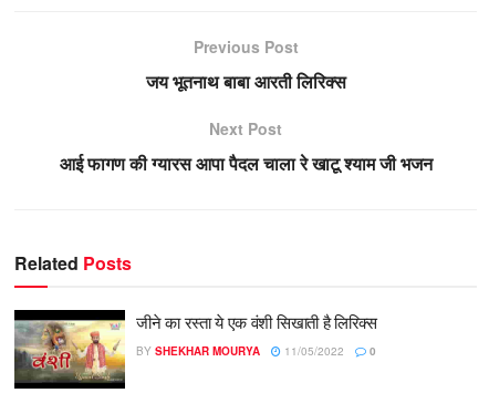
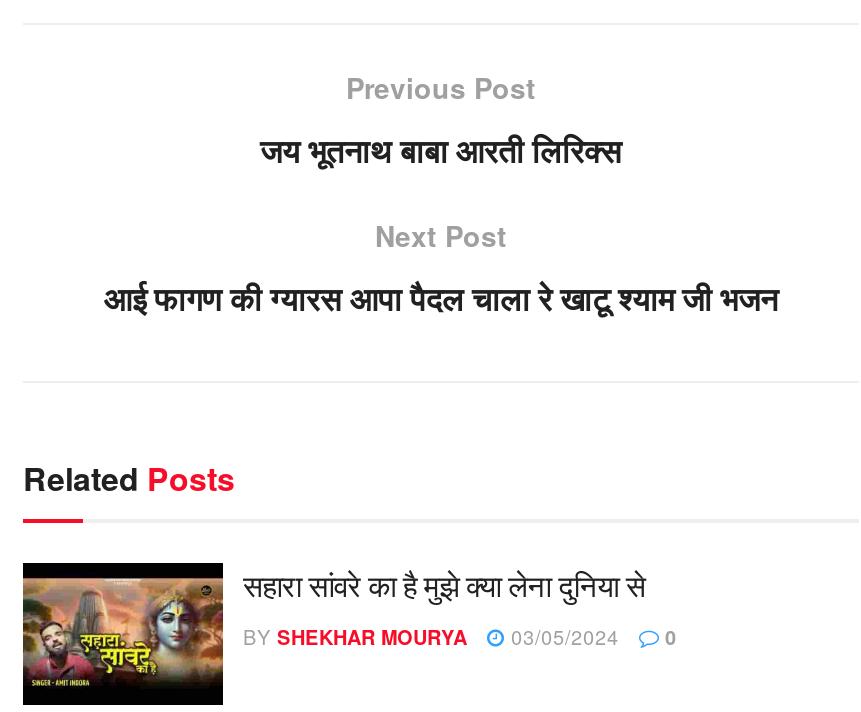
[14,310,377,383] [image] | जीने का रस्ता ये एक वंशी सिखाती है लिरिक्स -> [23,563,645,693] [image] | सहारा सांवरे का है मुझे क्या लेना दुनिया से
[136,343,376,359] BY SHEKHAR MOURYA 11/05/2022 0 -> [243,623,677,651] BY SHEKHAR MOURYA 03/05/2024 0

